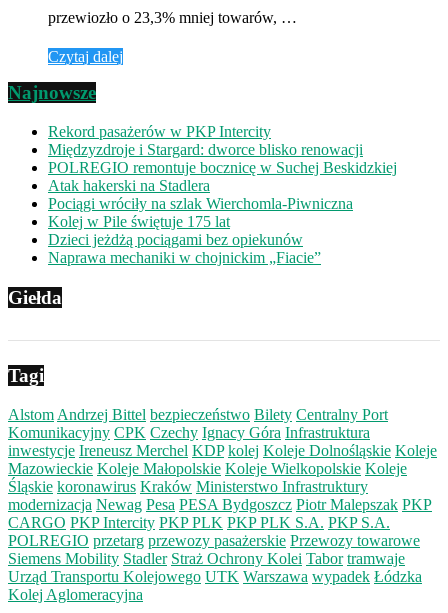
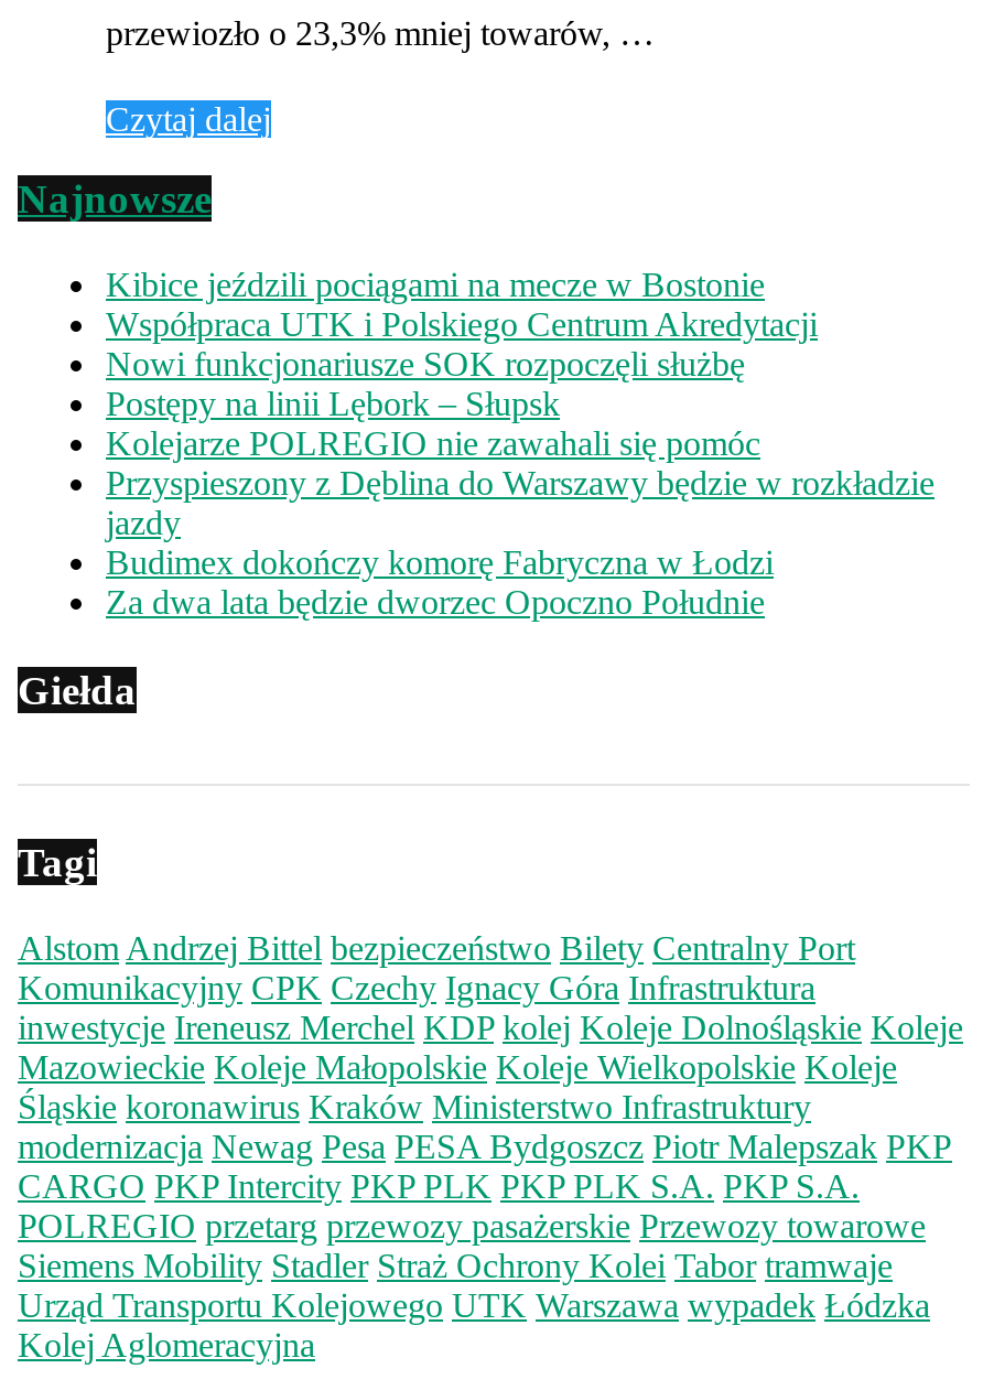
[48,122,397,265] Rekord pasażerów w PKP Intercity | Międzyzdroje i Stargard: dworce blisko renowacji | POLREGIO remontuje bocznicę w Suchej Beskidzkiej | Atak hakerski na Stadlera | Pociągi wróciły na szlak Wierchomla-Piwniczna | Kolej w Pile świętuje 175 lat | Dzieci jeżdżą pociągami bez opiekunów | Naprawa mechaniki w chojnickim „Fiacie” -> [106,265,935,619] Kibice jeździli pociągami na mecze w Bostonie | Współpraca UTK i Polskiego Centrum Akredytacji | Nowi funkcjonariusze SOK rozpoczęli służbę | Postępy na linii Lębork – Słupsk | Kolejarze POLREGIO nie zawahali się pomóc | Przyspieszony z Dęblina do Warszawy będzie w rozkładzie | jazdy | Budimex dokończy komorę Fabryczna w Łodzi | Za dwa lata będzie dworzec Opoczno Południe

